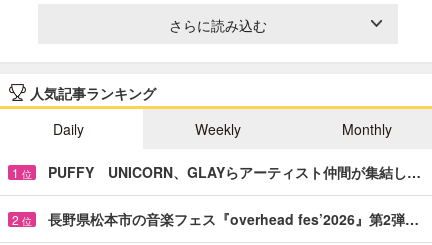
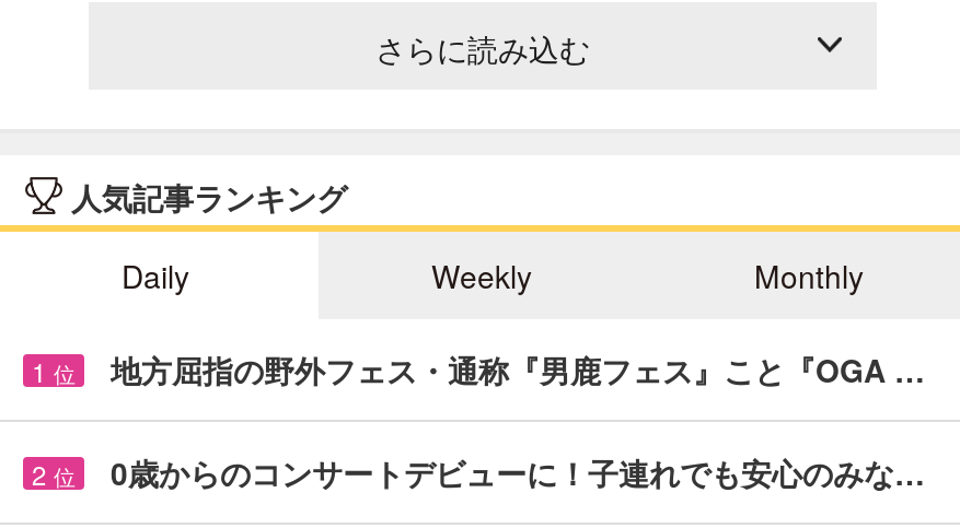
[48,162,421,182] PUFFY UNICORN、GLAYらアーティスト仲間が集結し… -> [111,347,925,391] 地方屈指の野外フェス・通称『男鹿フェス』こと『OGA …
[48,209,419,229] 長野県松本市の音楽フェス『overhead fes’2026』第2弾… -> [111,450,925,494] 0歳からのコンサートデビューに！子連れでも安心のみな…

